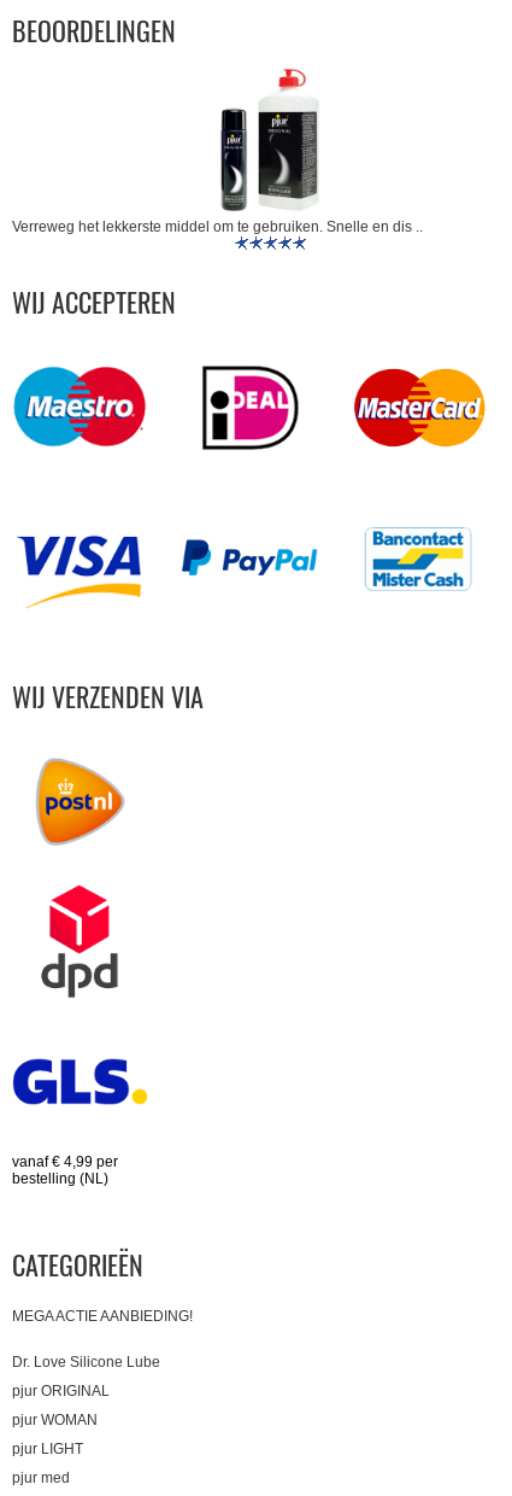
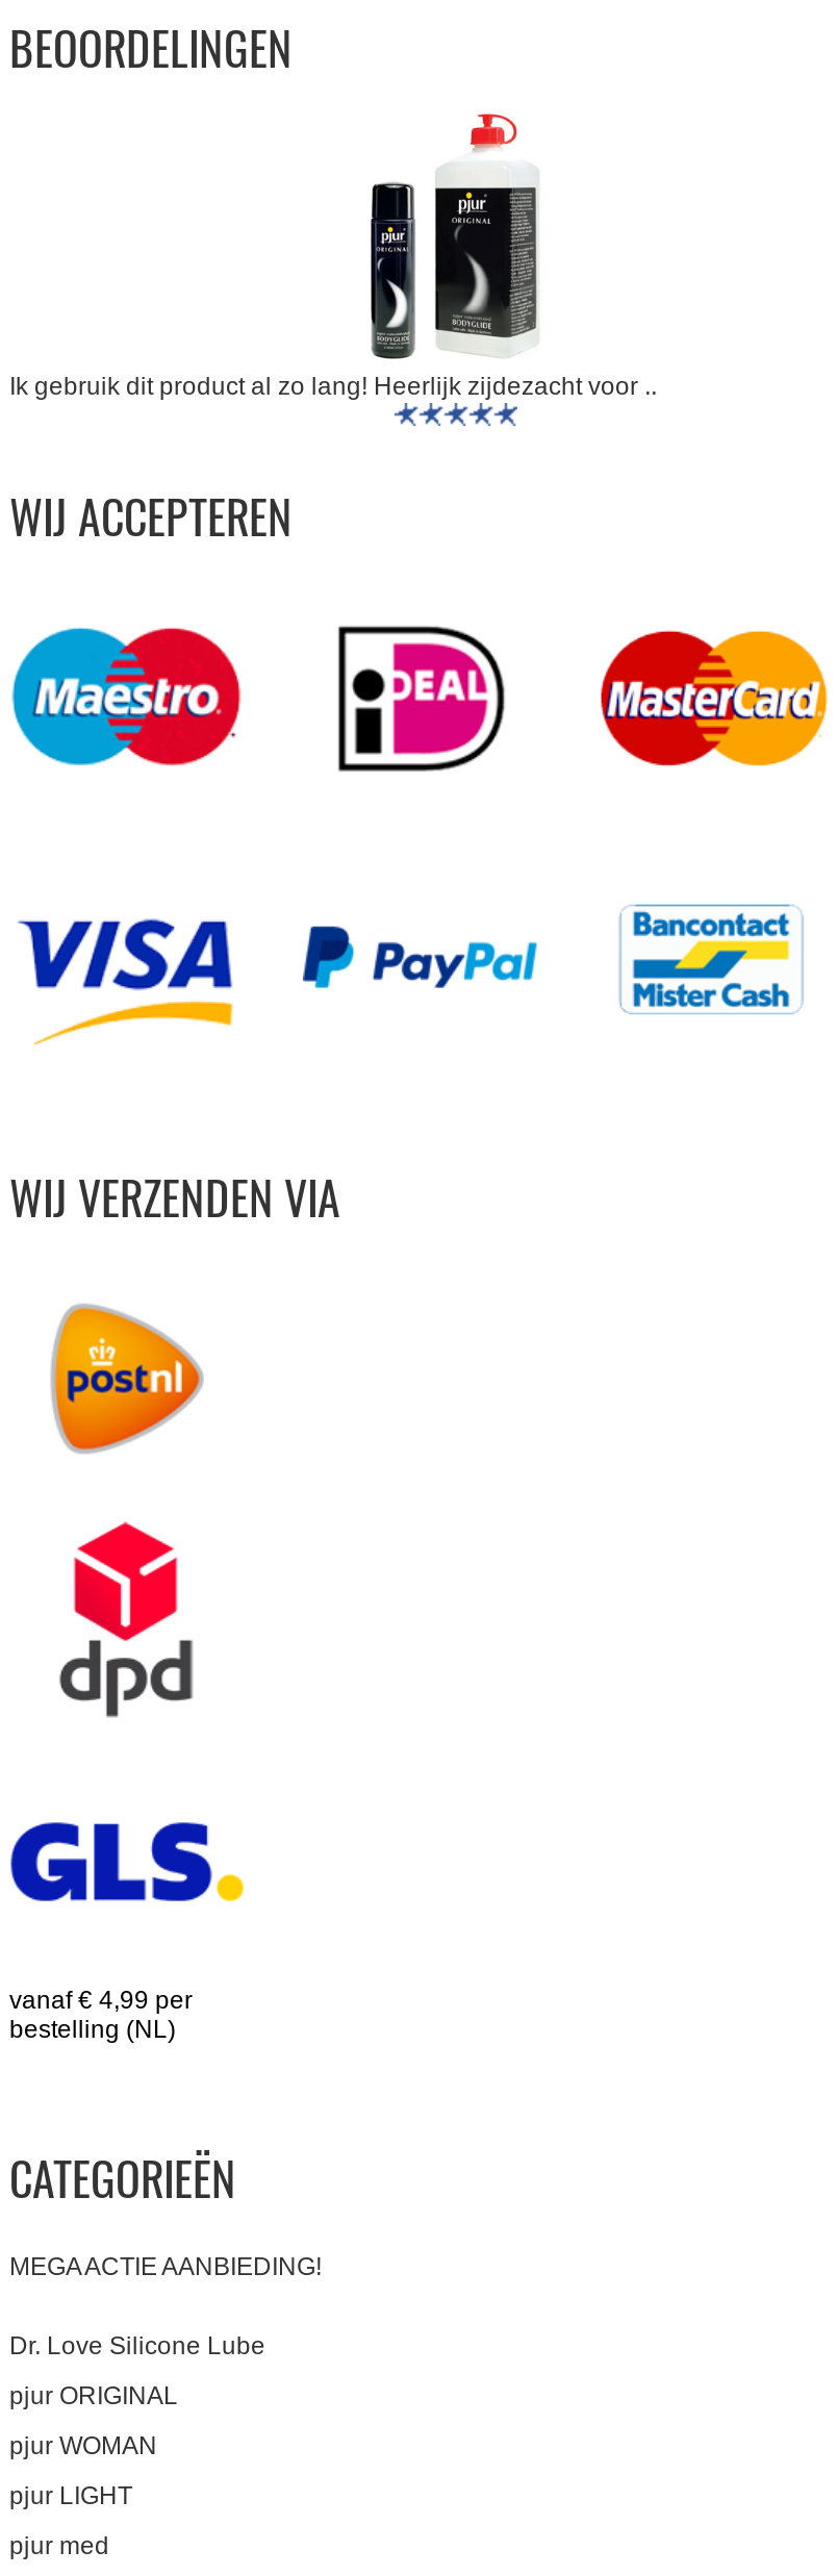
[12,218,423,235] Verreweg het lekkerste middel om te gebruiken. Snelle en dis .. -> [9,372,657,401] Ik gebruik dit product al zo lang! Heerlijk zijdezacht voor ..

